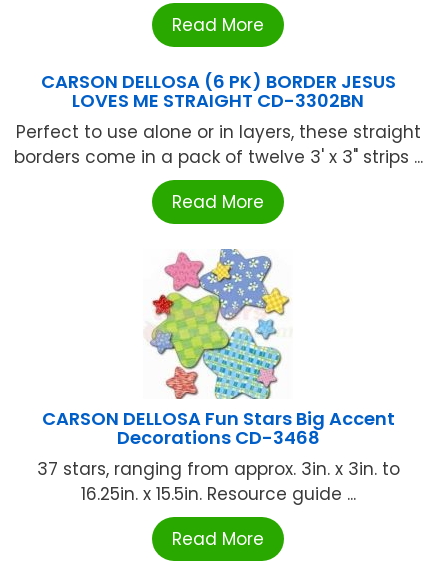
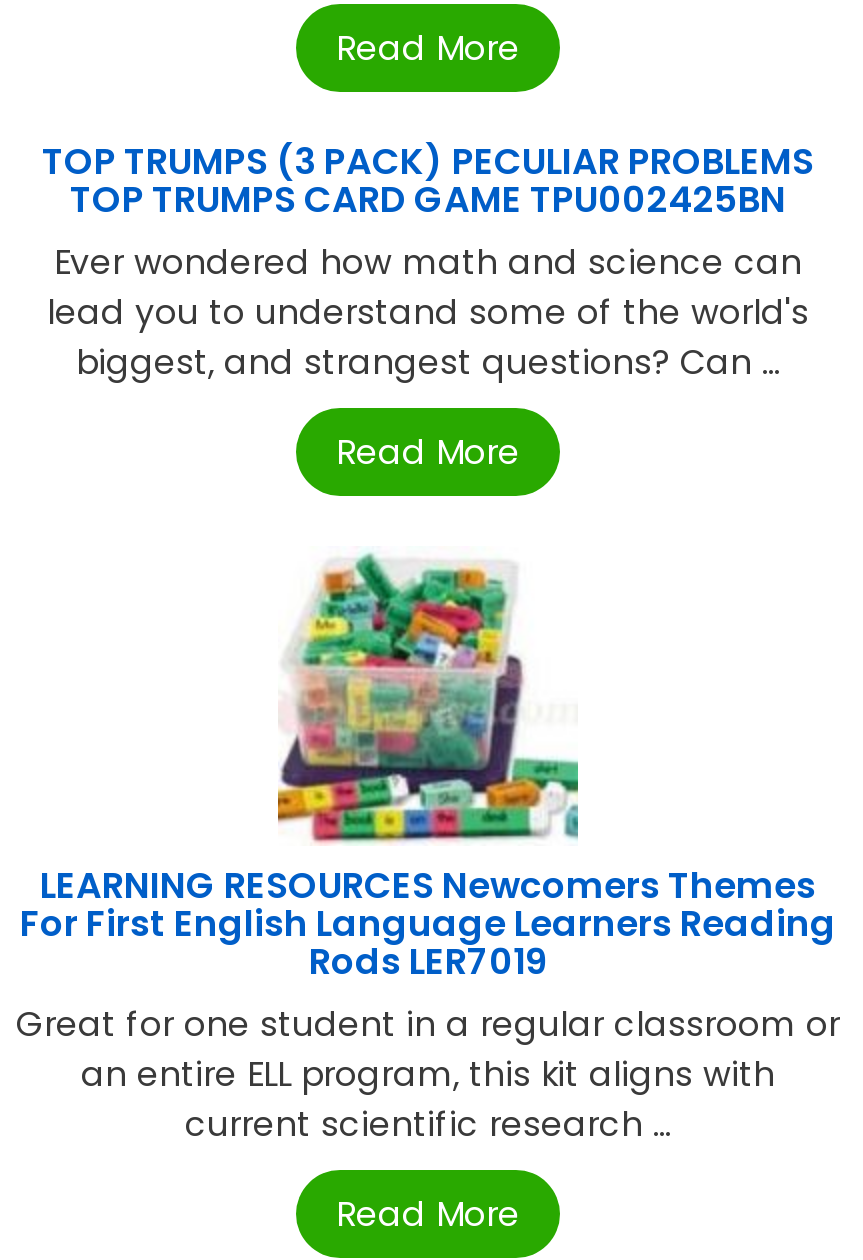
[13,69,422,169] CARSON DELLOSA (6 PK) BORDER JESUS | LOVES ME STRAIGHT CD-3302BN | Perfect to use alone or in layers, these straight | borders come in a pack of twelve 3' x 3" strips ... -> [42,136,814,386] TOP TRUMPS (3 PACK) PECULIAR PROBLEMS | TOP TRUMPS CARD GAME TPU002425BN | Ever wondered how math and science can | lead you to understand some of the world's | biggest, and strangest questions? Can ...
[149,248,291,355] [image] -> [276,546,580,846] [image]
[36,406,399,506] CARSON DELLOSA Fun Stars Big Accent | Decorations CD-3468 | 37 stars, ranging from approx. 3in. x 3in. to | 16.25in. x 15.5in. Resource guide ... -> [16,860,840,1148] LEARNING RESOURCES Newcomers Themes | For First English Language Learners Reading | Rods LER7019 | Great for one student in a regular classroom or | an entire ELL program, this kit aligns with | current scientific research ...

